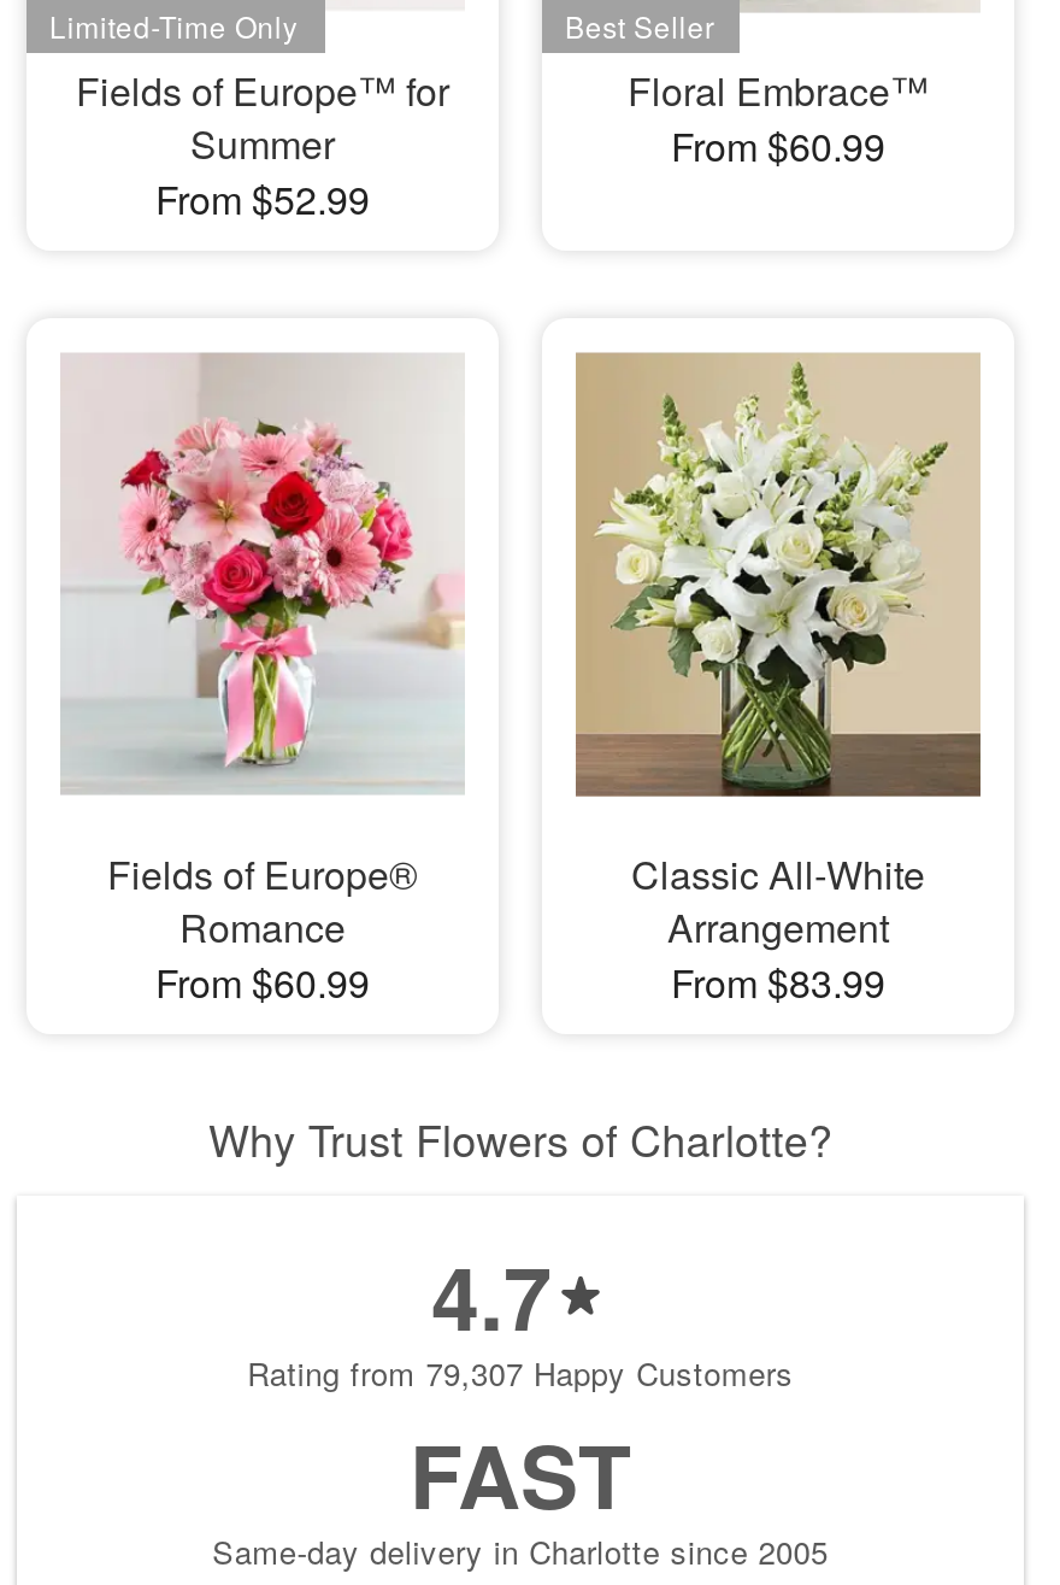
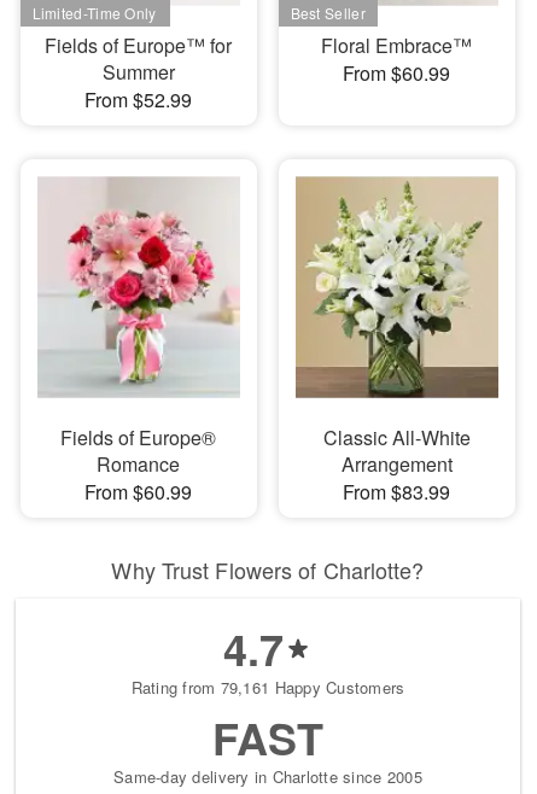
[247,1350,794,1396] Rating from 79,307 Happy Customers -> [131,676,405,699] Rating from 79,161 Happy Customers

